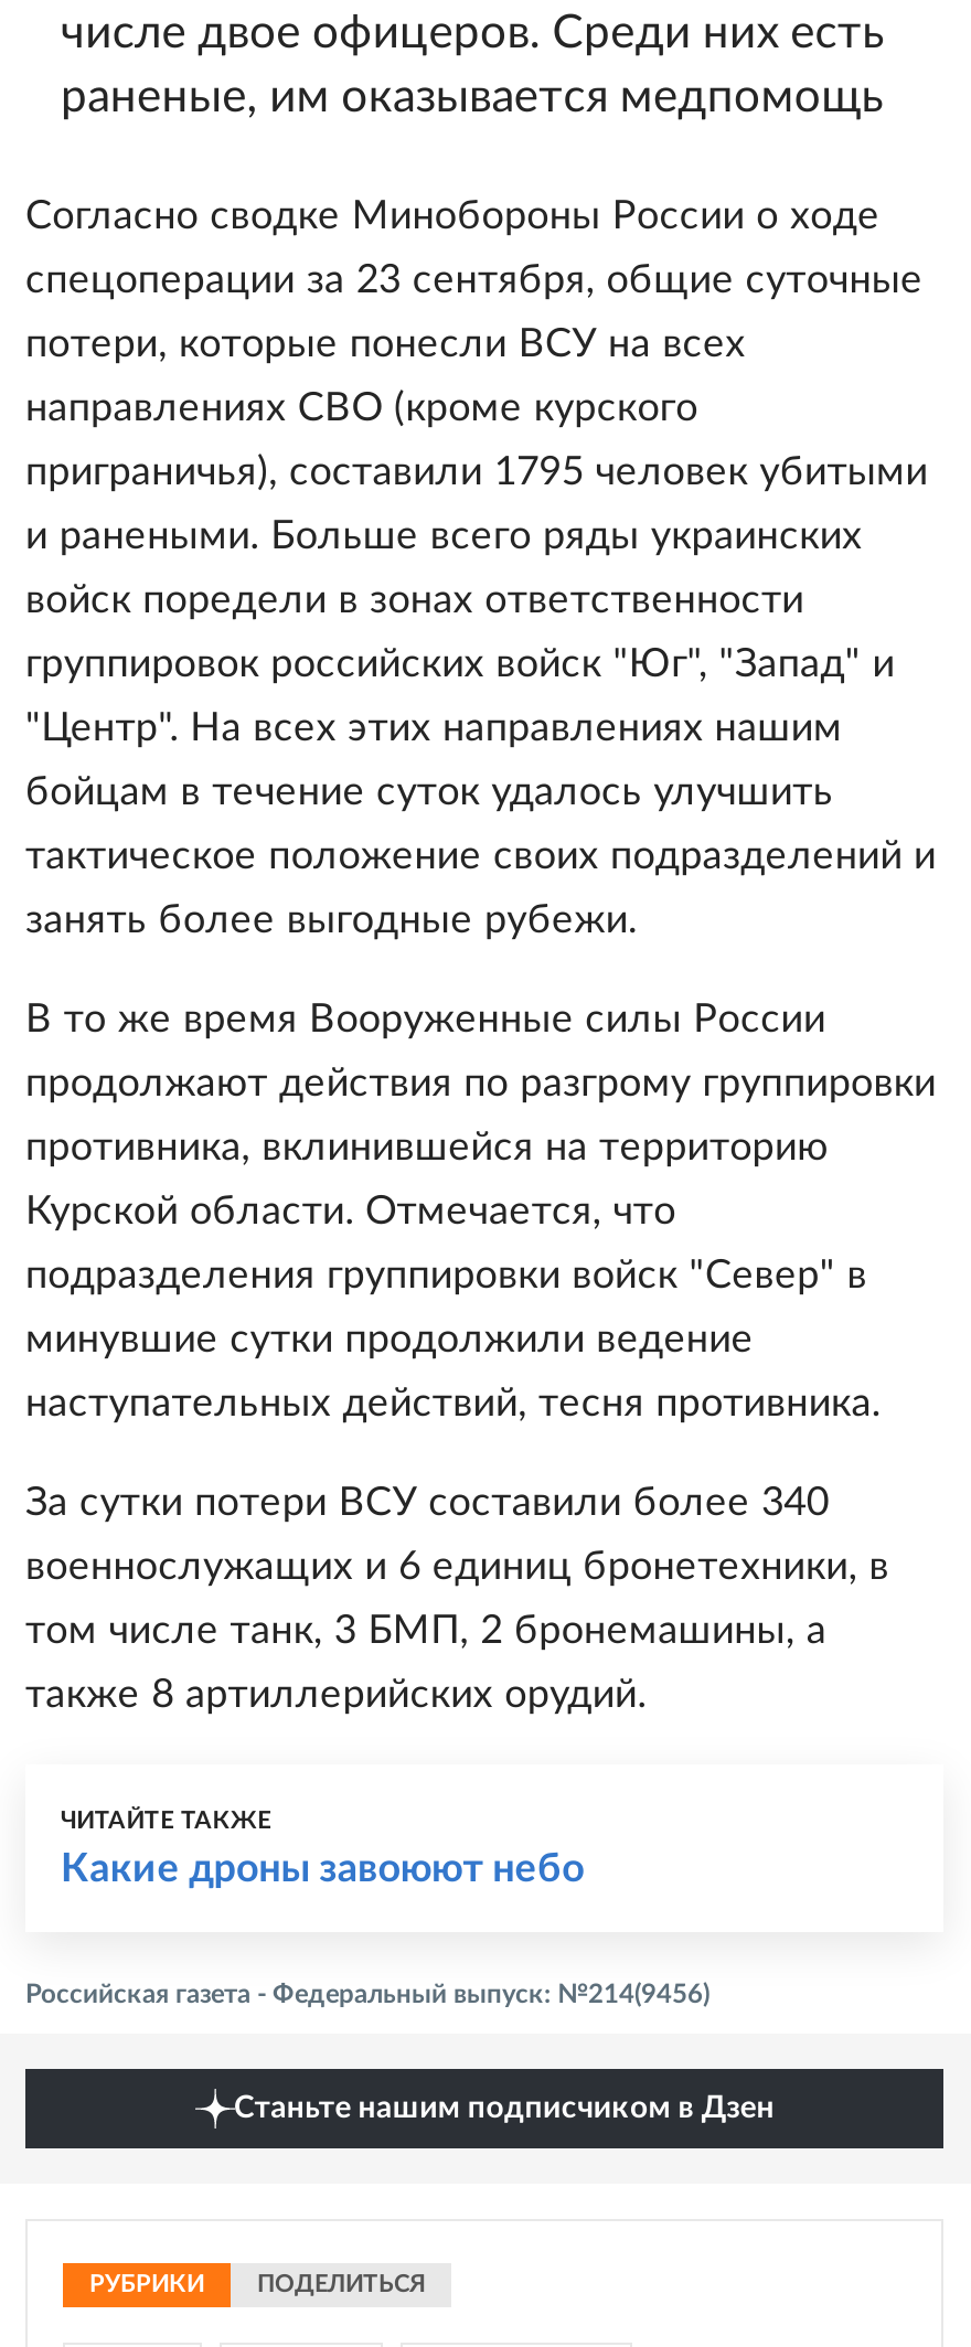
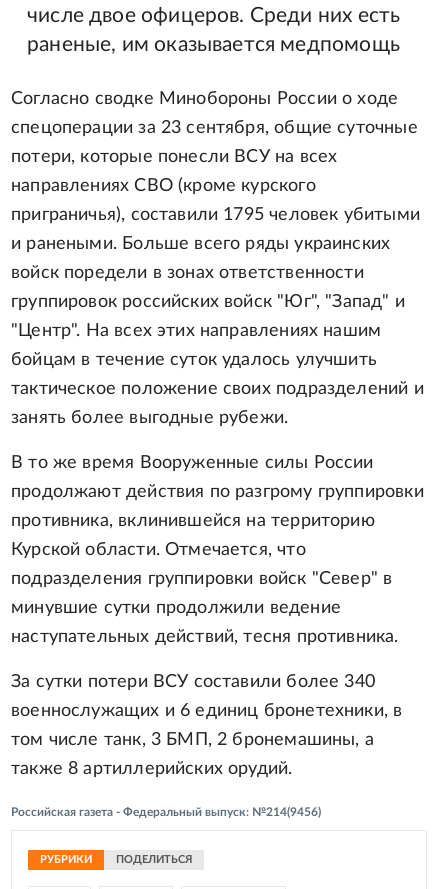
[61,1809,584,1891] ЧИТАЙТЕ ТАКЖЕ | Какие дроны завоюют небо -> none
[234,2094,775,2125] Станьте нашим подписчиком в Дзен -> none

